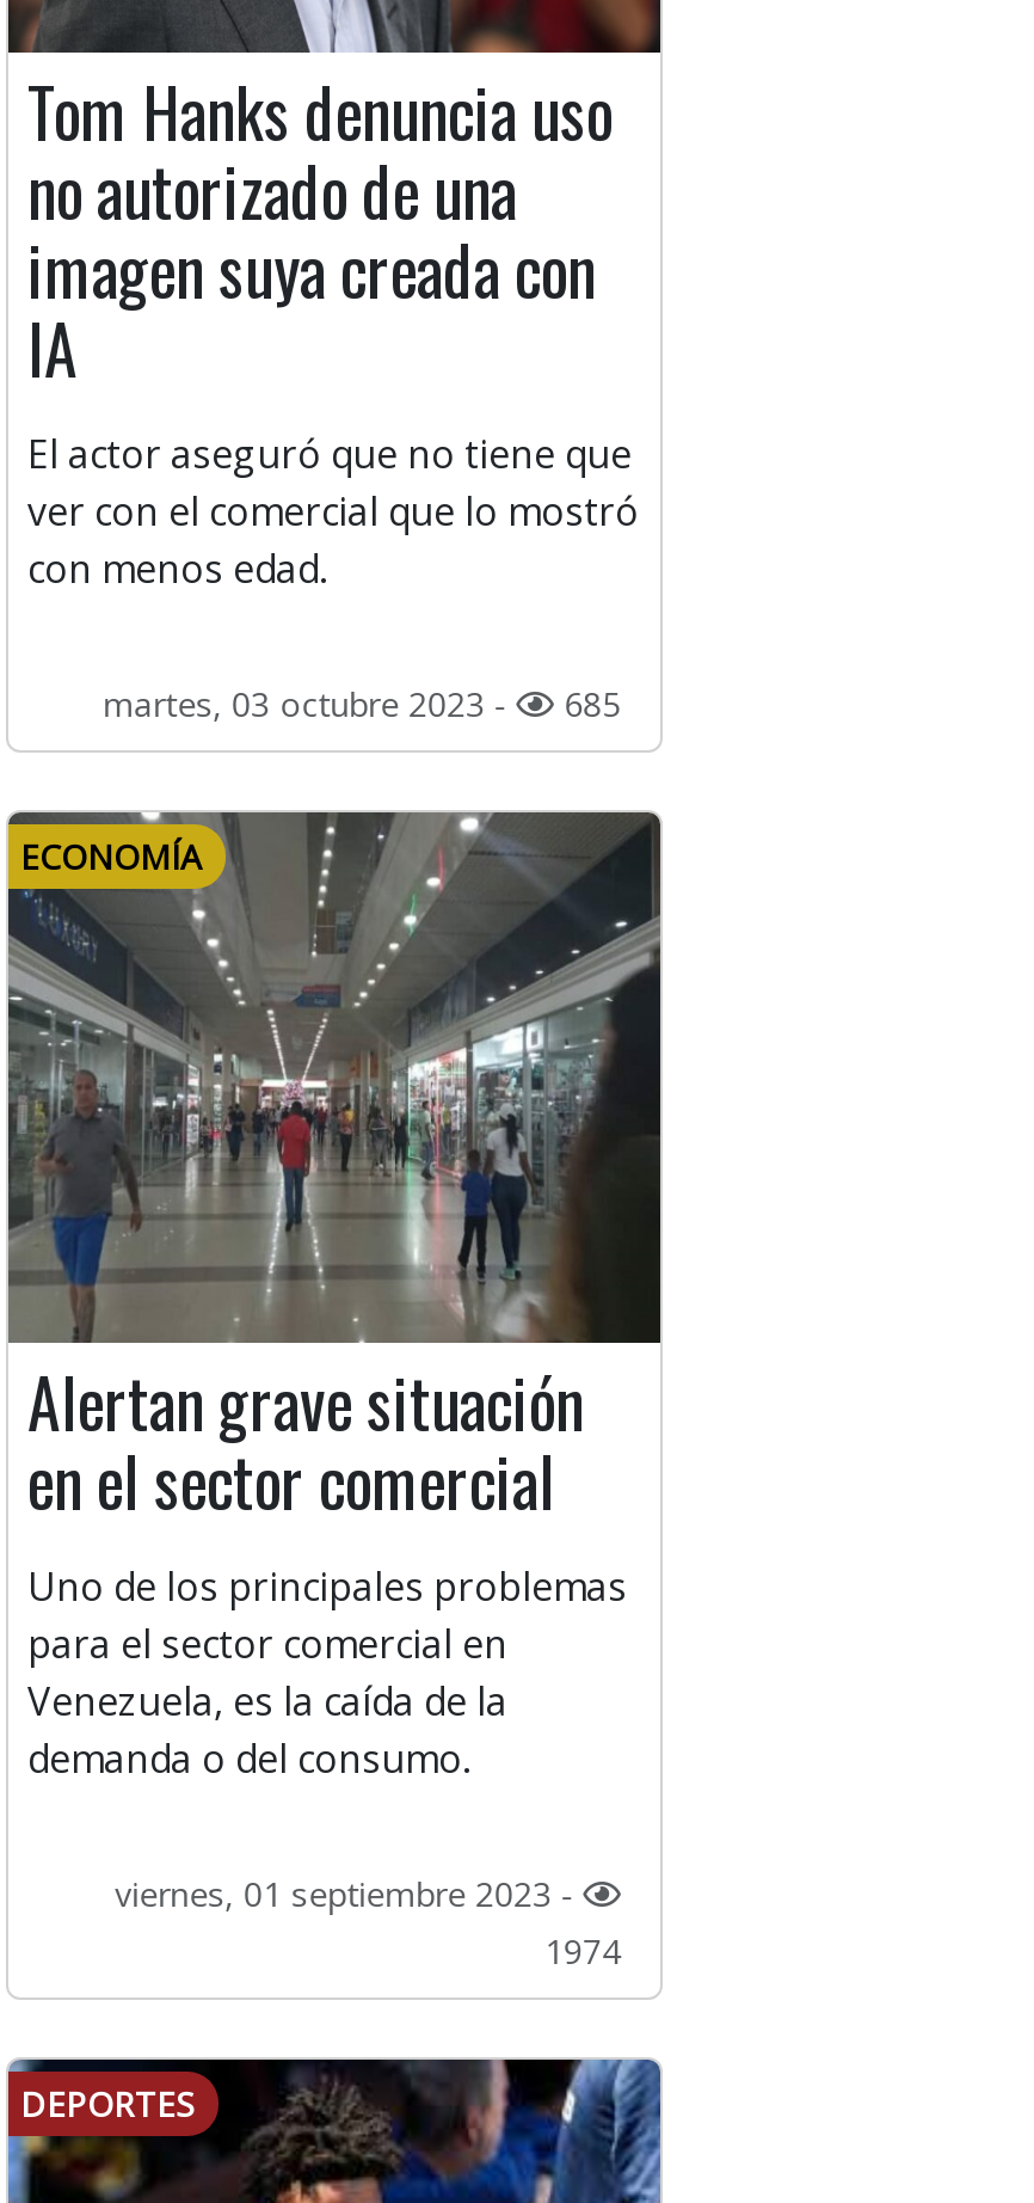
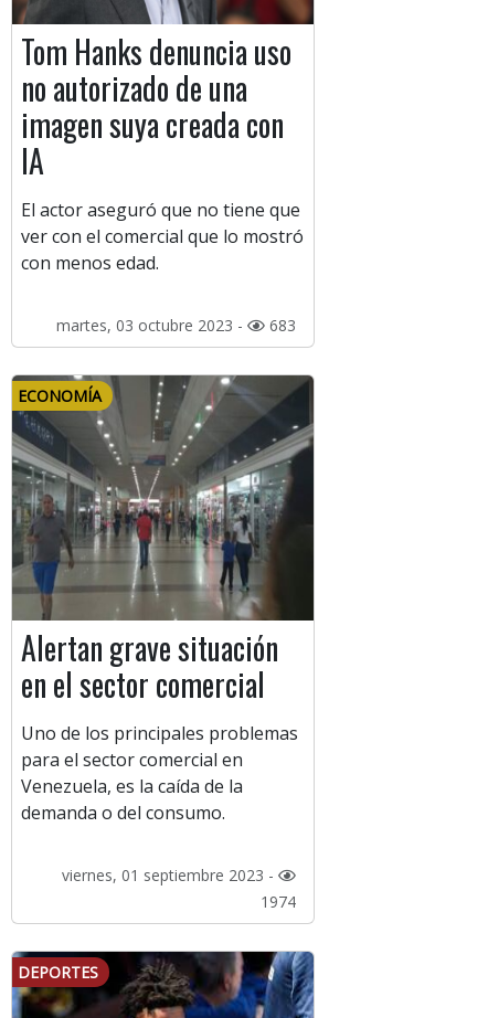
[103,681,621,726] martes, 03 octubre 2023 - 685 -> [56,315,296,336] martes, 03 octubre 2023 - 683

